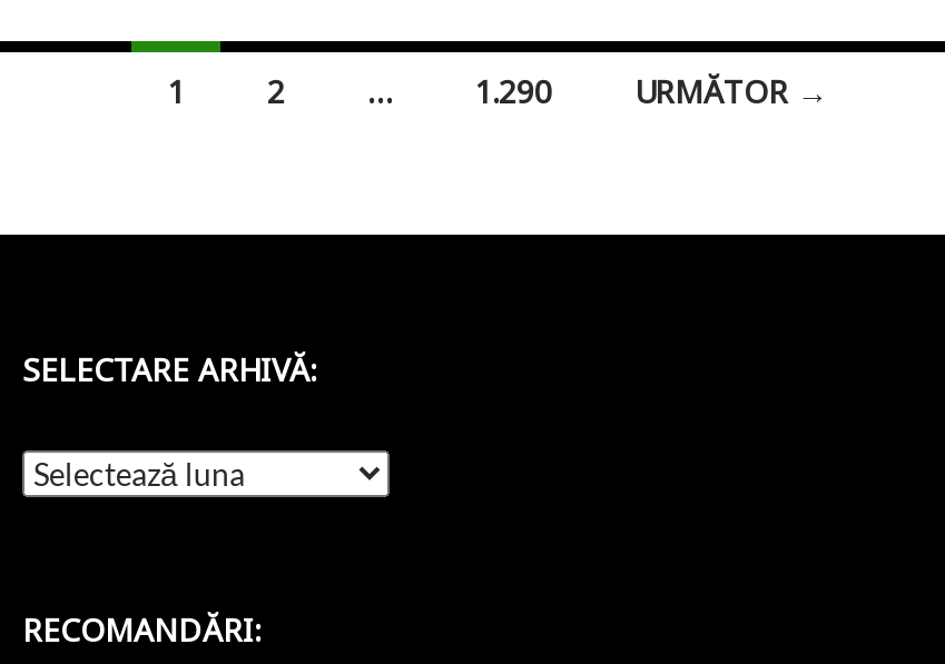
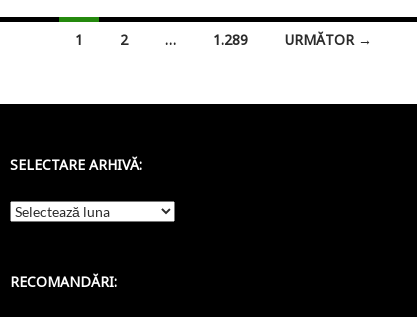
[474,71,552,113] 1.290 -> [213,30,248,49] 1.289

